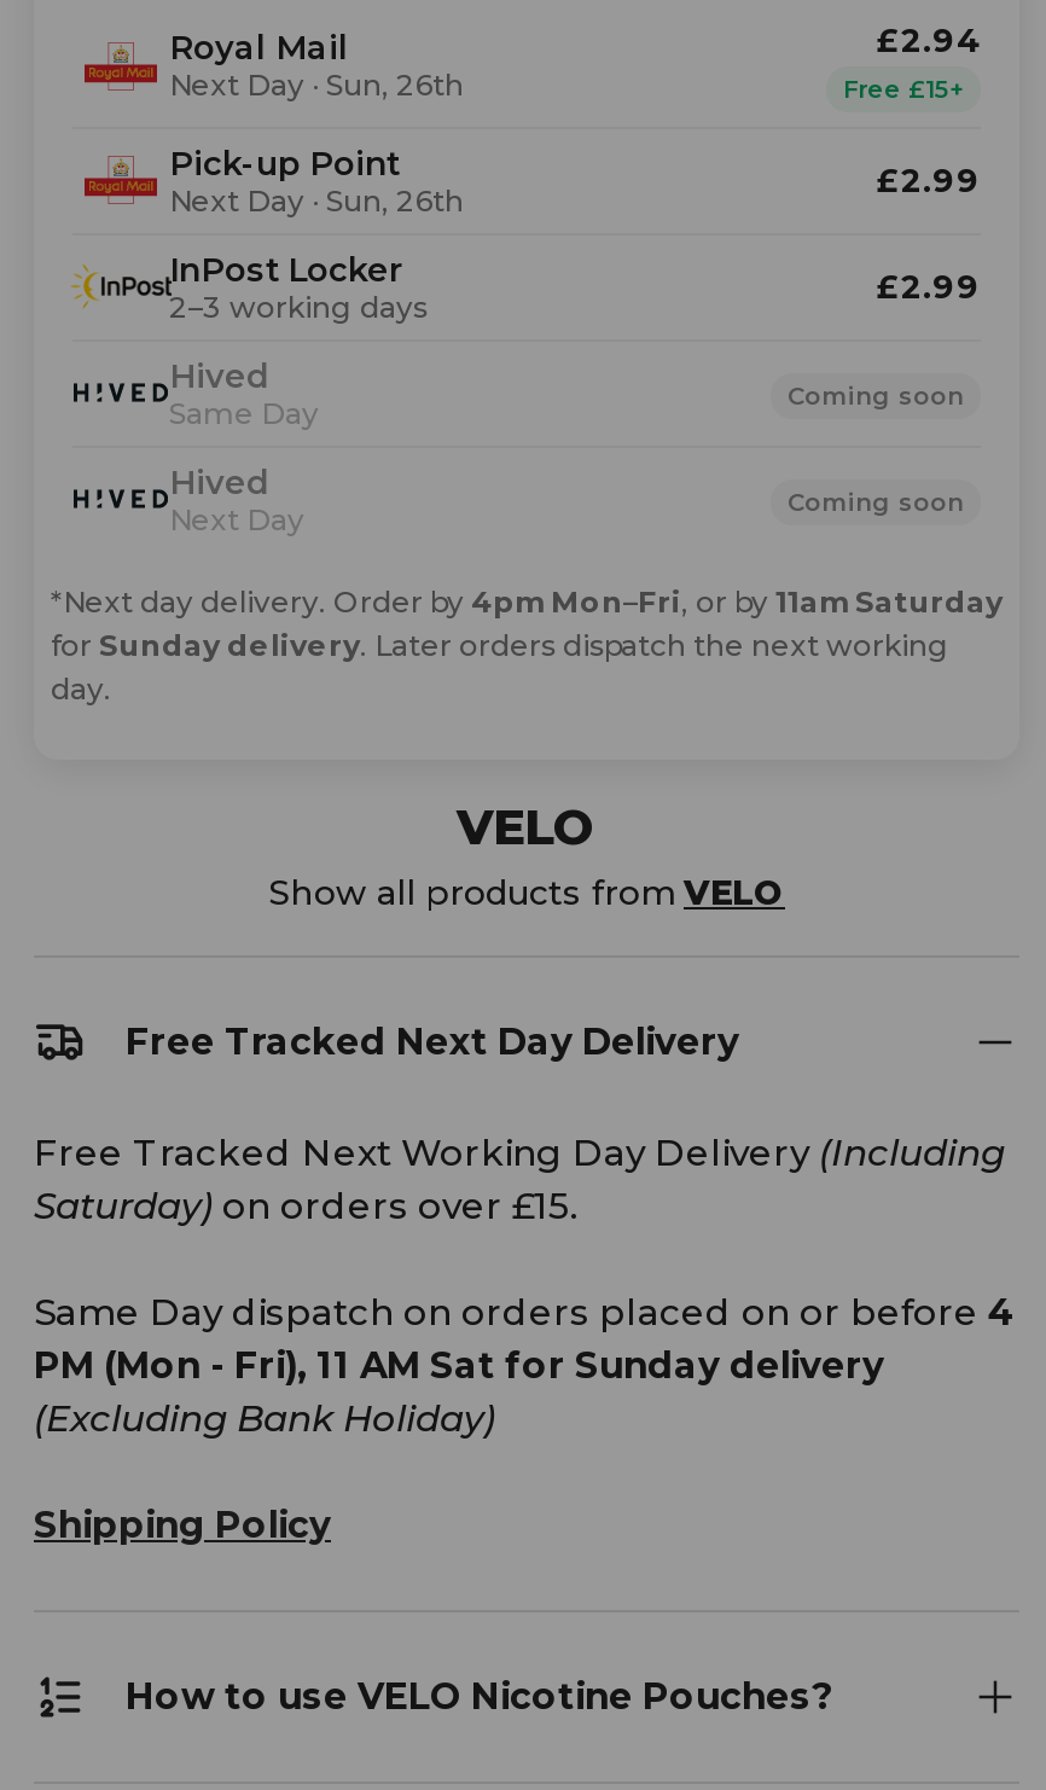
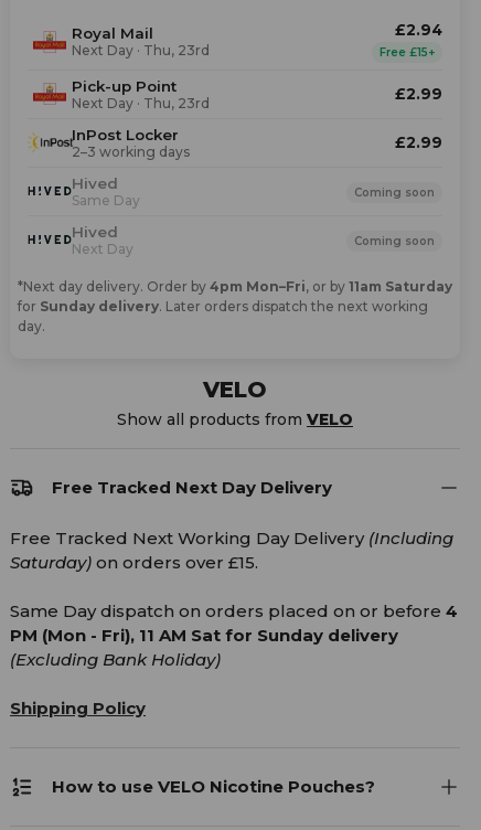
[169,66,464,103] Next Day · Sun, 26th -> [72,42,210,58] Next Day · Thu, 23rd
[169,181,464,217] Next Day · Sun, 26th -> [72,94,210,111] Next Day · Thu, 23rd

